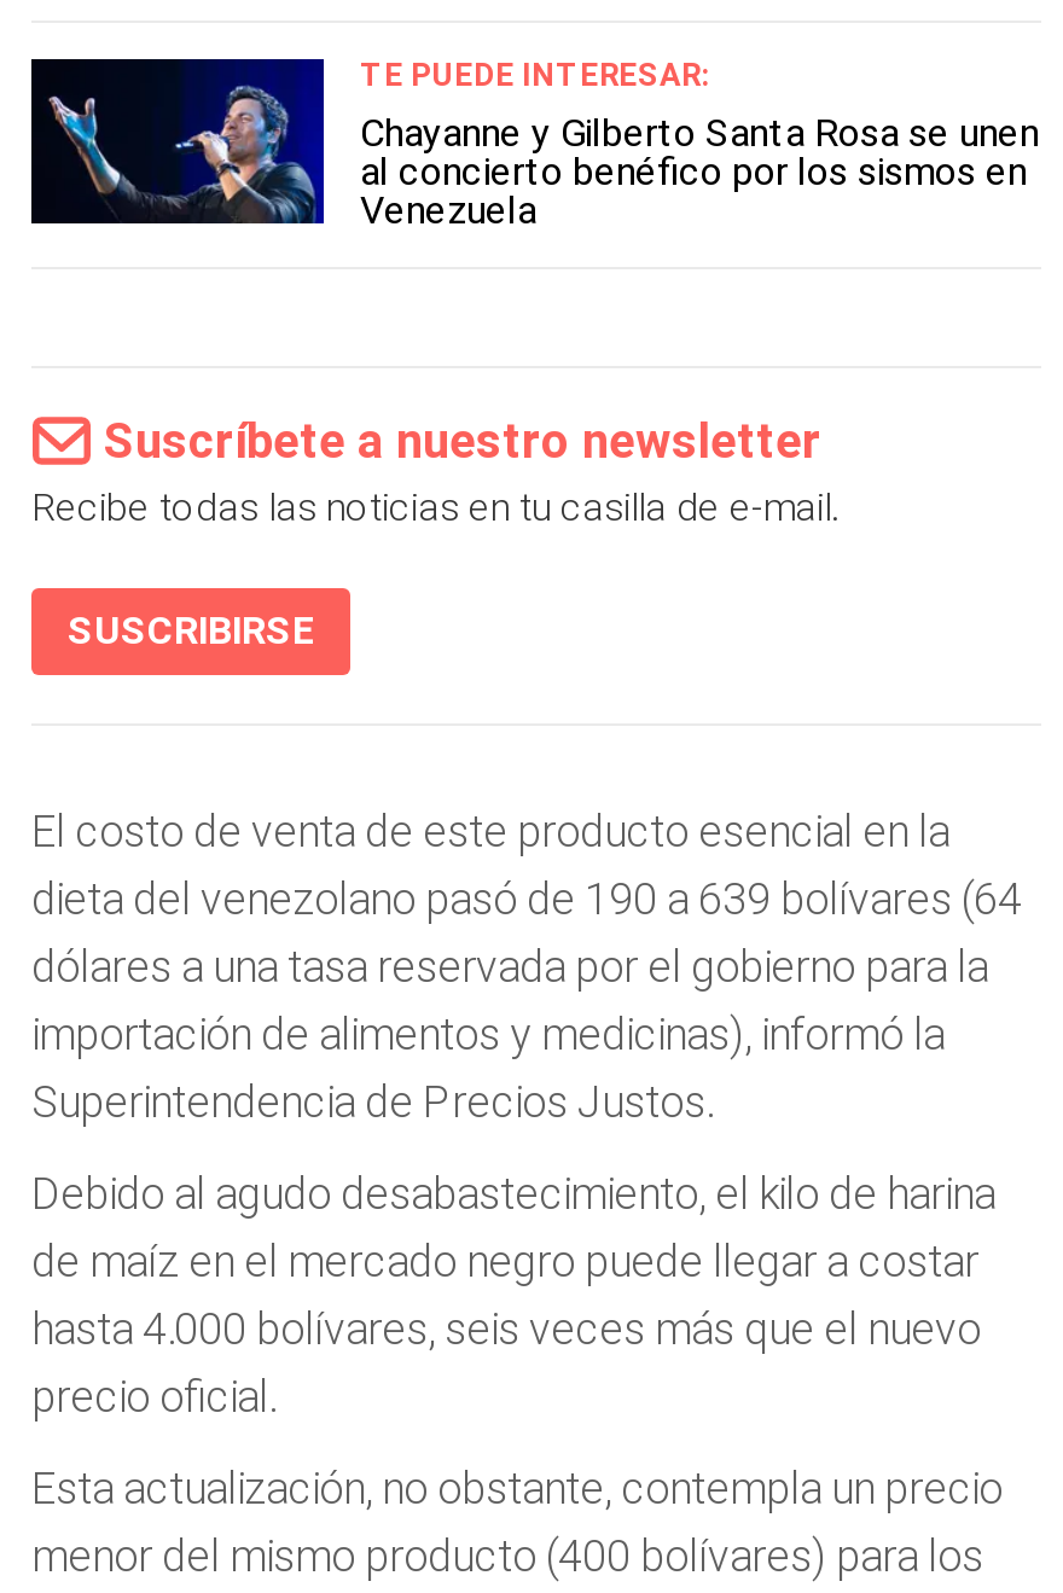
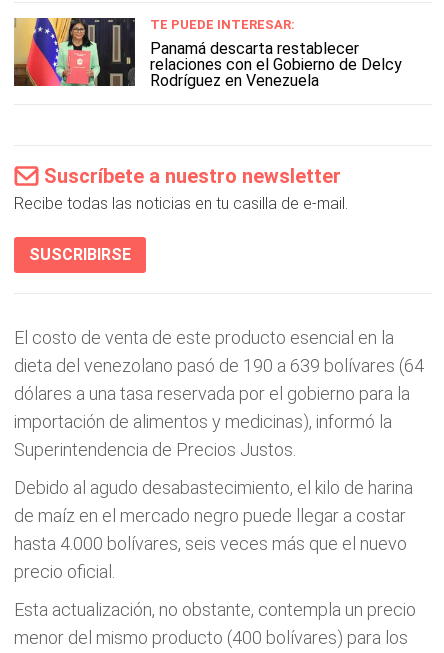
[29,57,1039,233] [image] | Chayanne y Gilberto Santa Rosa se unen | al concierto benéfico por los sismos en | Venezuela -> [13,17,402,90] [image] | Panamá descarta restablecer | relaciones con el Gobierno de Delcy | Rodríguez en Venezuela

